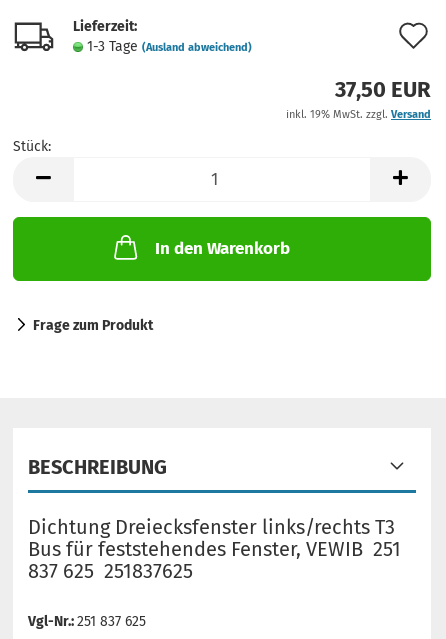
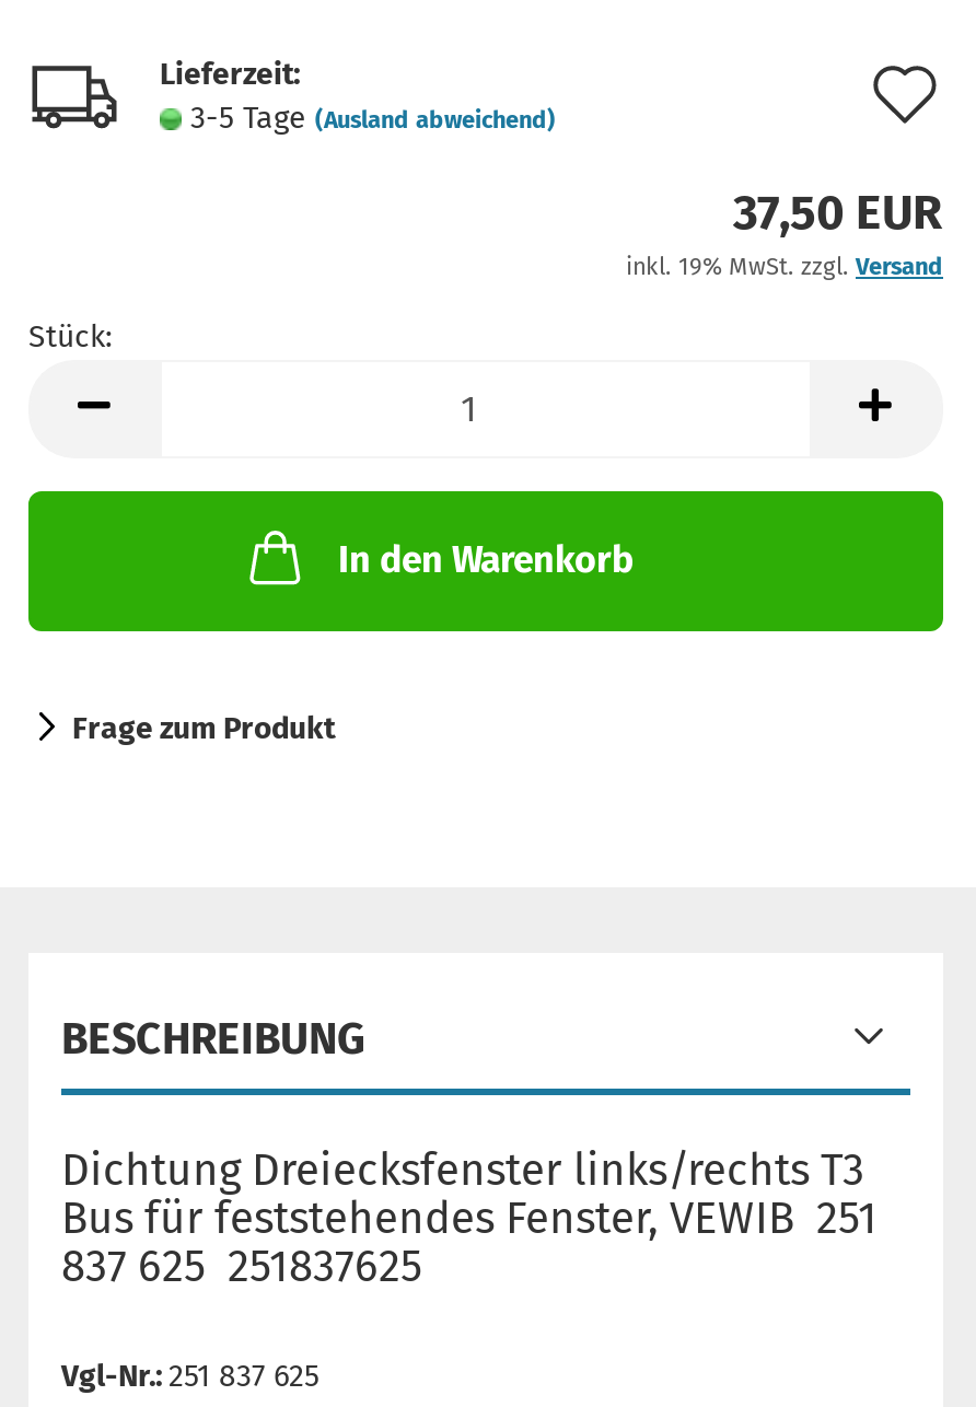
[87,38,252,55] 1-3 Tage (Ausland abweichend) -> [190,100,556,137] 3-5 Tage (Ausland abweichend)

